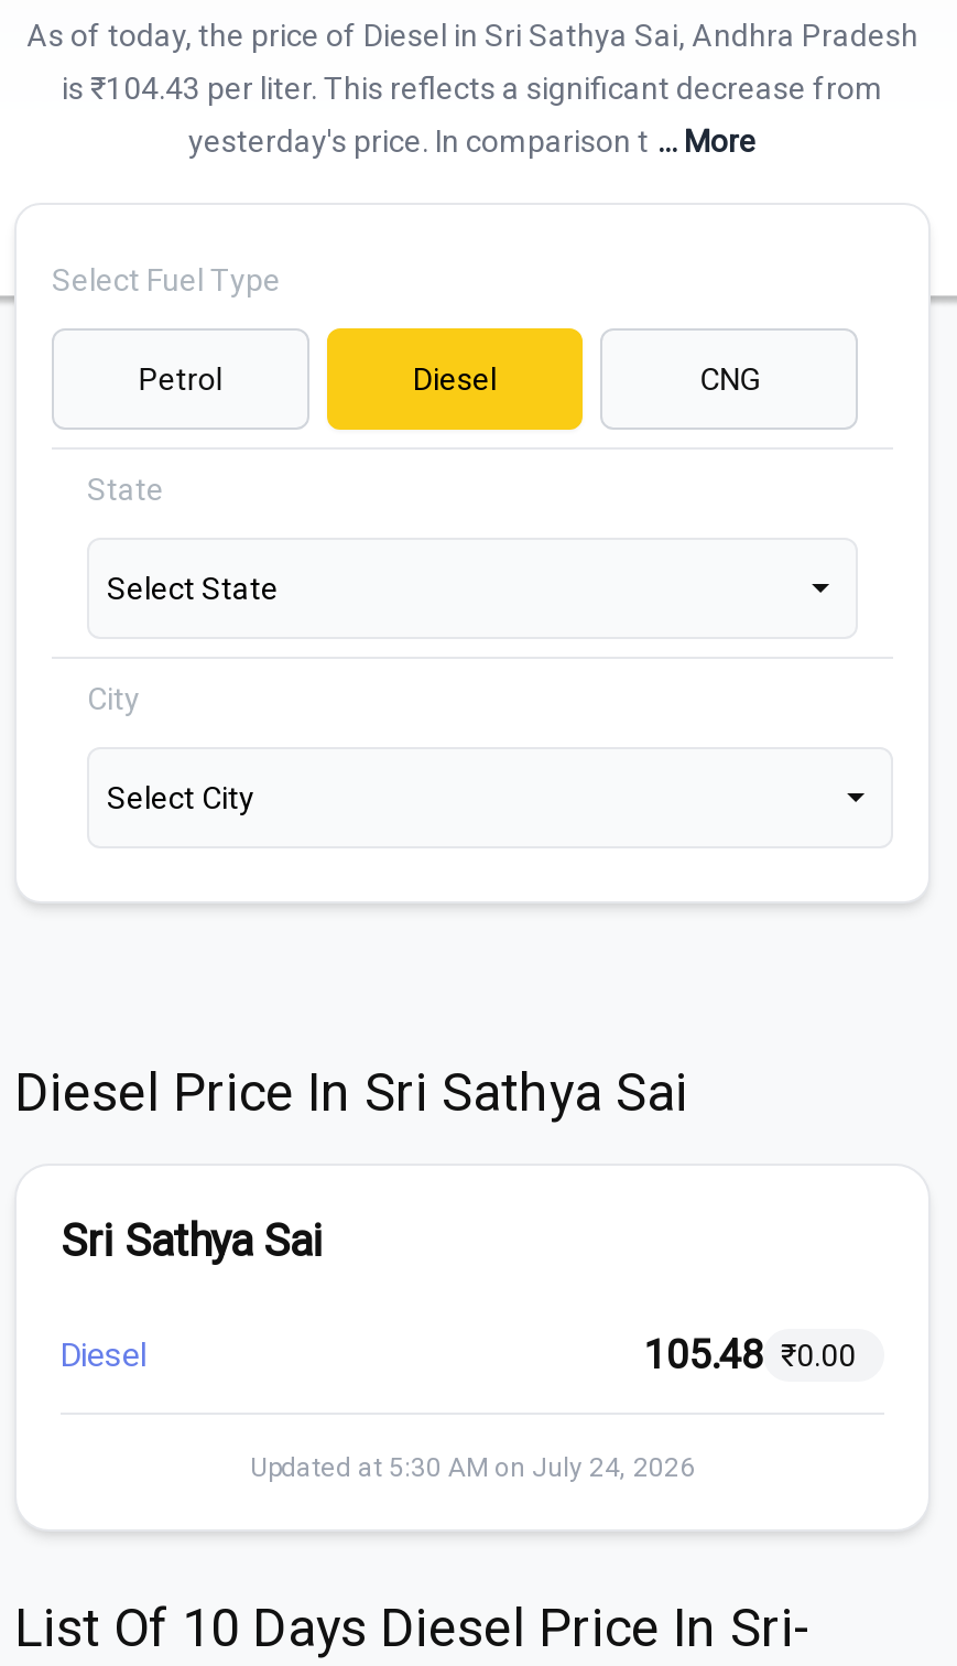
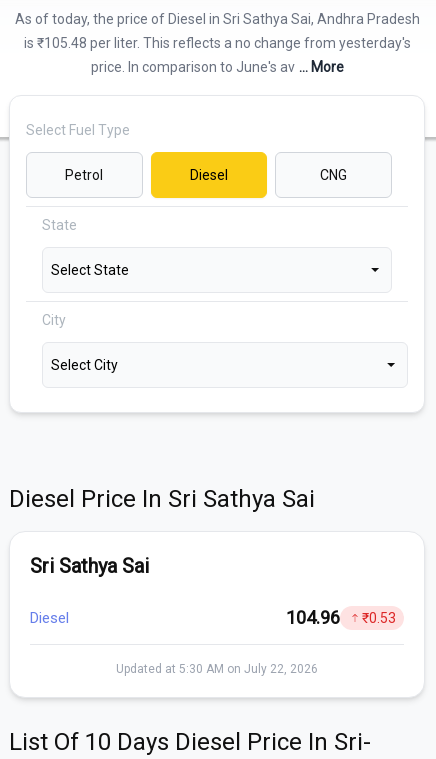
[62,71,883,106] is ₹104.43 per liter. This reflects a significant decrease from -> [23,35,410,51] is ₹105.48 per liter. This reflects a no change from yesterday's
[188,124,757,159] yesterday's price. In comparison t ... More -> [90,59,343,75] price. In comparison to June's av ... More
[644,1331,856,1378] 105.48 ₹0.00 -> [286,607,396,628] 104.96 | ₹0.53
[250,1452,695,1483] Updated at 5:30 AM on July 24, 2026 -> [116,662,318,676] Updated at 5:30 AM on July 22, 2026

